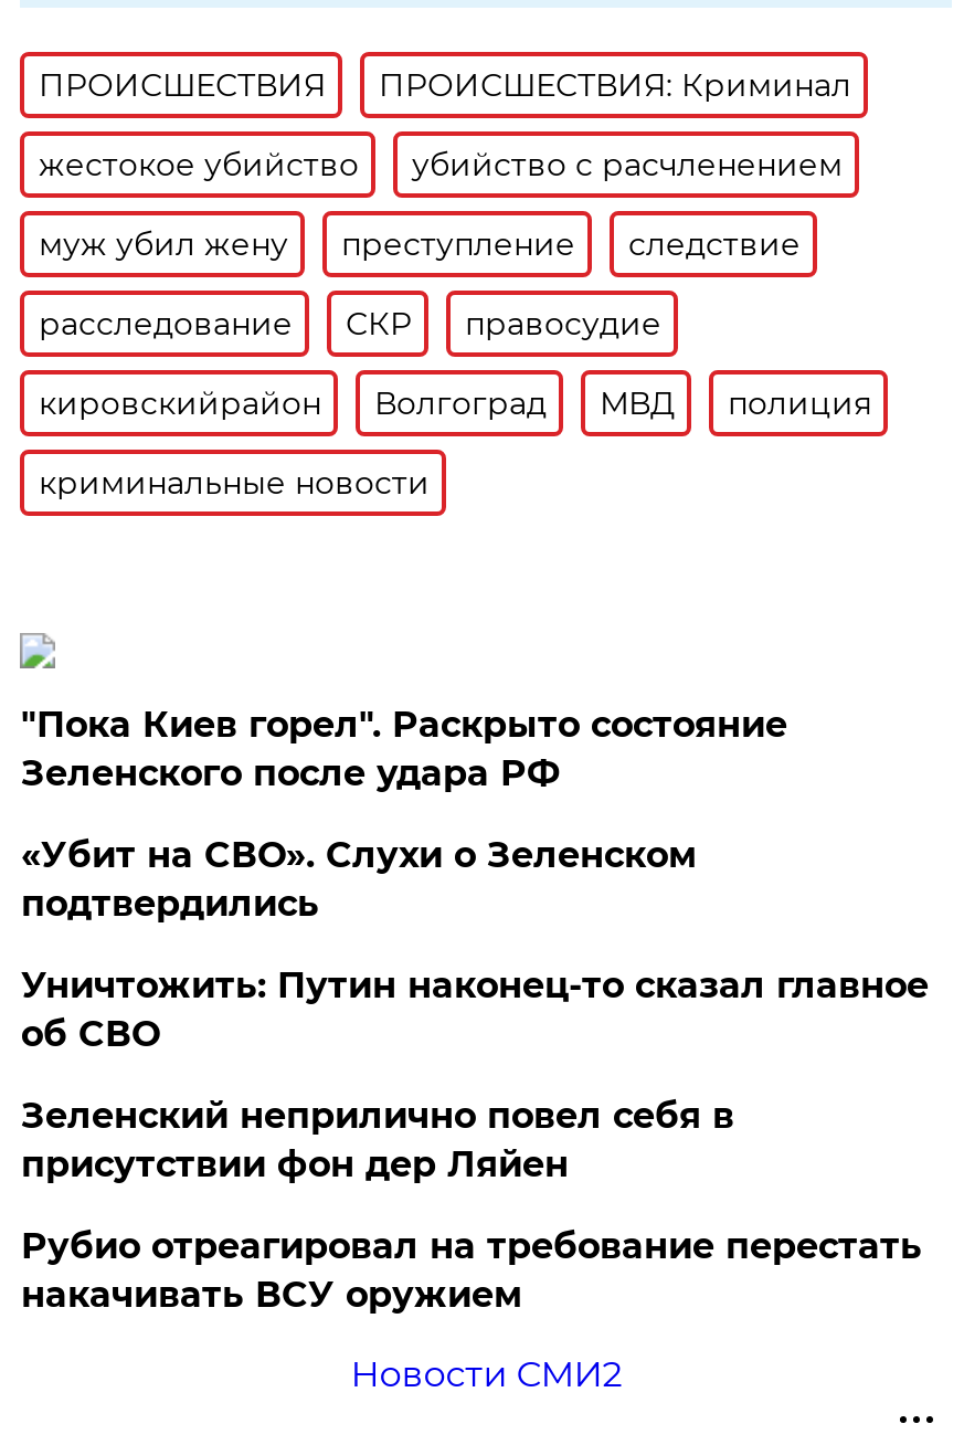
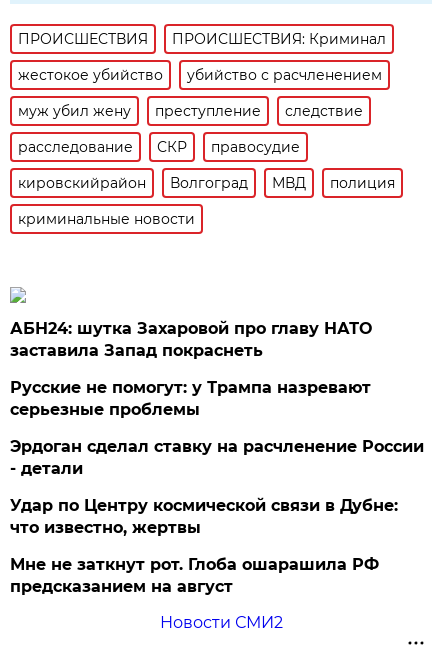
[21,704,787,795] "Пока Киев горел". Раскрыто состояние | Зеленского после удара РФ -> [10,319,372,360] АБН24: шутка Захаровой про главу НАТО | заставила Запад покраснеть
[21,835,697,925] «Убит на СВО». Слухи о Зеленском | подтвердились -> [10,378,371,419] Русские не помогут: у Трампа назревают | серьезные проблемы
[21,965,928,1055] Уничтожить: Путин наконец-то сказал главное | об СВО -> [10,437,424,478] Эрдоган сделал ставку на расчленение России | - детали
[21,1095,734,1186] Зеленский неприлично повел cебя в | присутствии фон дер Ляйен -> [10,496,398,537] Удар по Центру космической связи в Дубне: | что известно, жертвы
[21,1226,922,1316] Рубио отреагировал на требование перестать | накачивать ВСУ оружием -> [10,555,379,596] Мне не заткнут рот. Глоба ошарашила РФ | предсказанием на август

